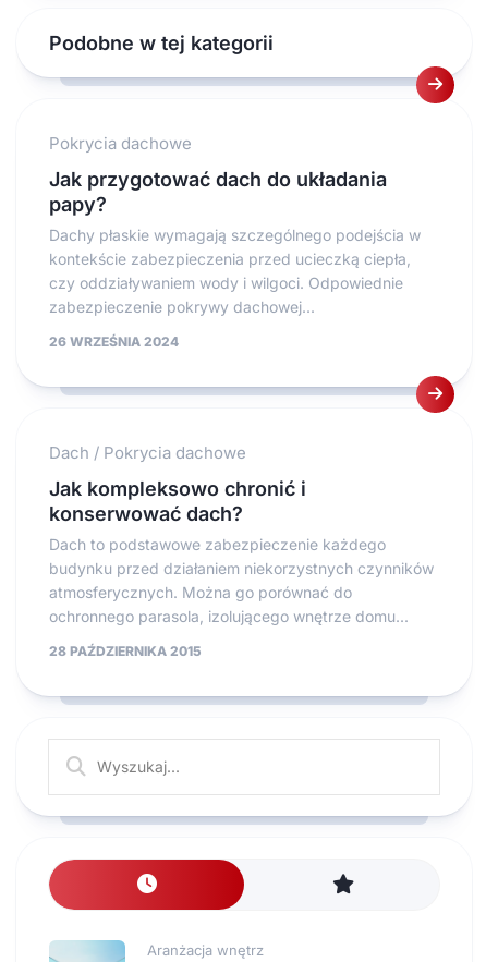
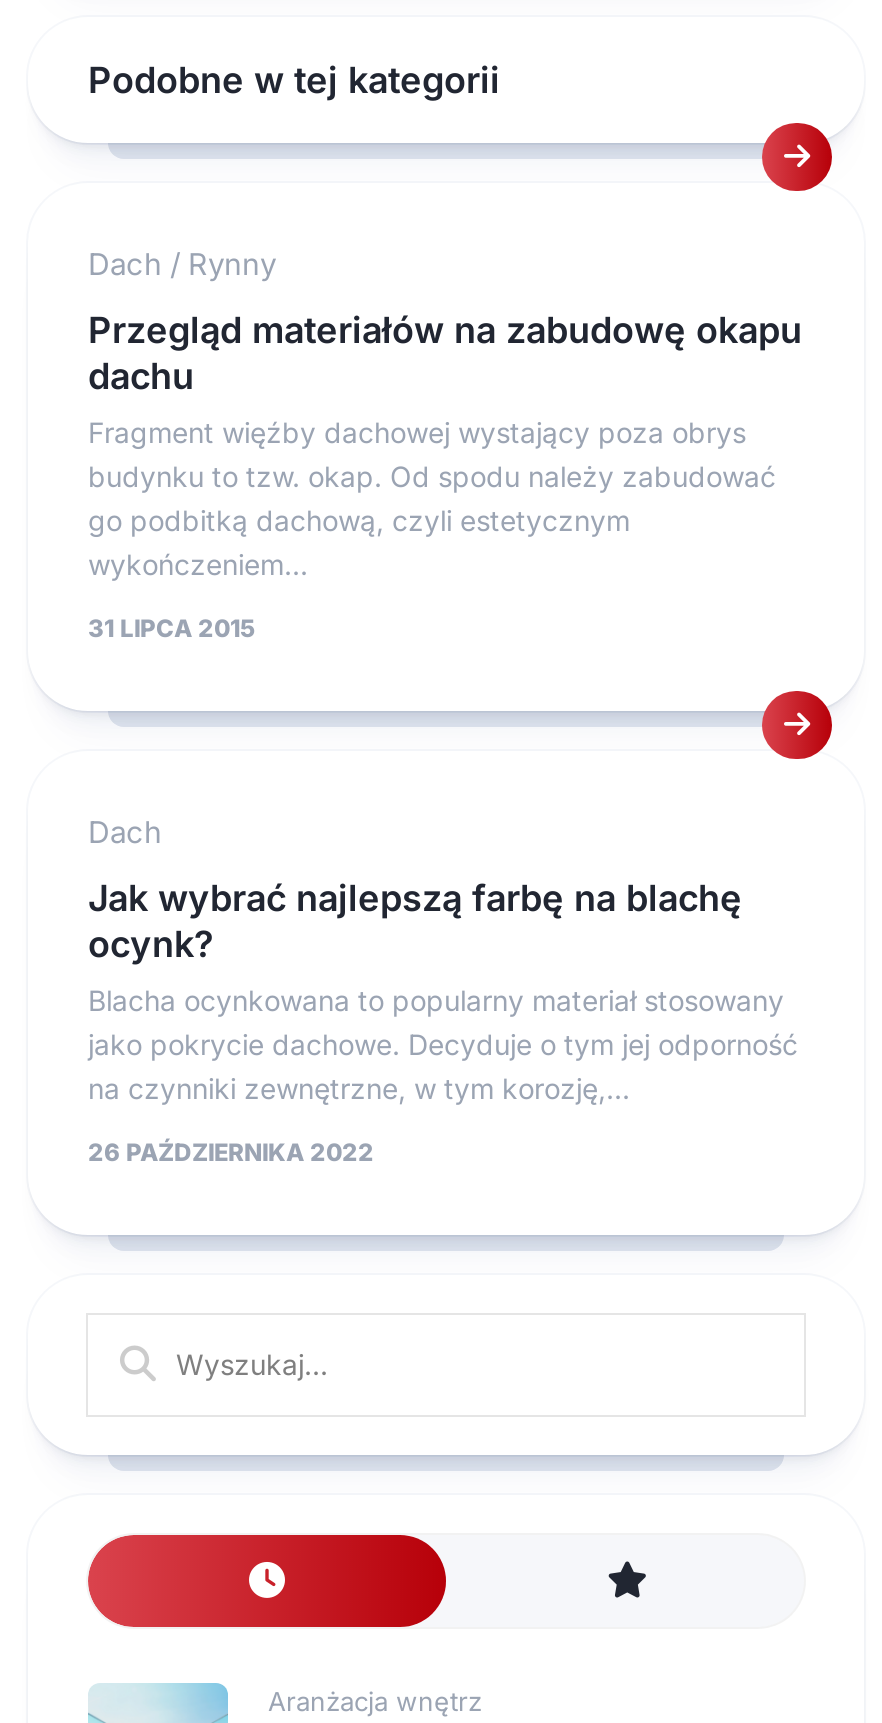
[49,133,192,154] Pokrycia dachowe -> [88,245,276,283] Dach / Rynny
[49,168,421,316] Jak przygotować dach do układania | papy? | Dachy płaskie wymagają szczególnego podejścia w | kontekście zabezpieczenia przed ucieczką ciepła, | czy oddziaływaniem wody i wilgoci. Odpowiednie | zabezpieczenie pokrywy dachowej... -> [88,309,802,581] Przegląd materiałów na zabudowę okapu | dachu | Fragment więźby dachowej wystający poza obrys | budynku to tzw. okap. Od spodu należy zabudować | go podbitką dachową, czyli estetycznym | wykończeniem...
[49,333,179,350] 26 WRZEŚNIA 2024 -> [88,613,256,643] 31 LIPCA 2015
[49,442,246,463] Dach / Pokrycia dachowe -> [88,813,162,851] Dach
[49,477,434,625] Jak kompleksowo chronić i | konserwować dach? | Dach to podstawowe zabezpieczenie każdego | budynku przed działaniem niekorzystnych czynników | atmosferycznych. Można go porównać do | ochronnego parasola, izolującego wnętrze domu... -> [88,877,798,1105] Jak wybrać najlepszą farbę na blachę | ocynk? | Blacha ocynkowana to popularny materiał stosowany | jako pokrycie dachowe. Decyduje o tym jej odporność | na czynniki zewnętrzne, w tym korozję,...
[49,643,202,659] 28 PAŹDZIERNIKA 2015 -> [88,1137,374,1167] 26 PAŹDZIERNIKA 2022

